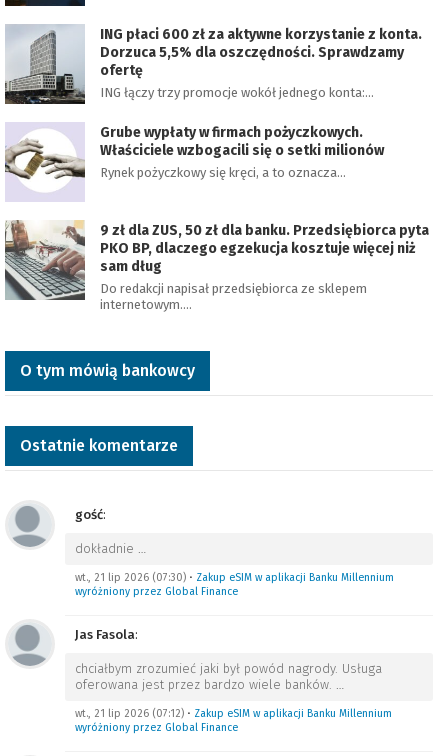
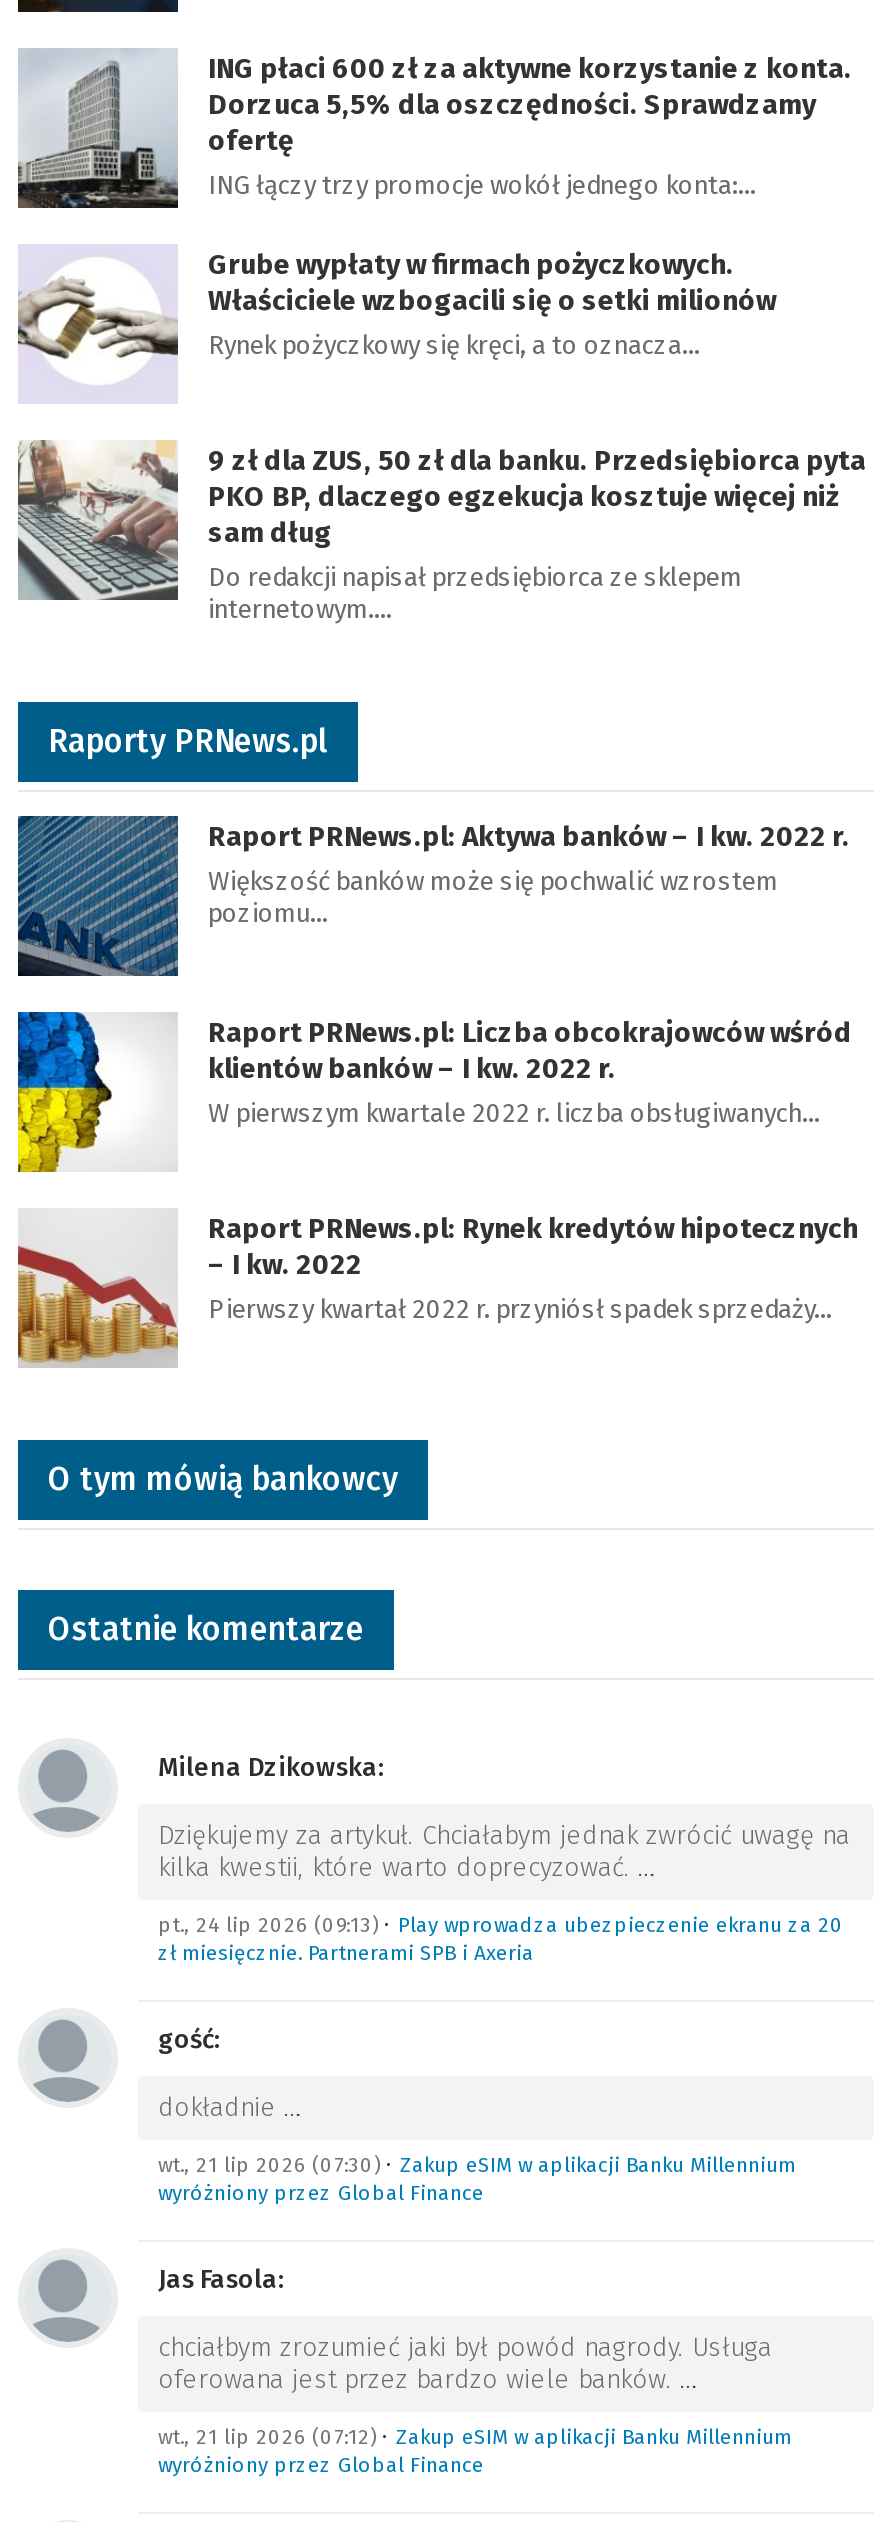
none -> [16,722,850,978] [image] | Raporty PRNews.pl | Raport PRNews.pl: Aktywa banków – I kw. 2022 r. | Większość banków może się pochwalić wzrostem | poziomu…
none -> [16,1016,858,1368] [image] | Raport PRNews.pl: Liczba obcokrajowców wśród | klientów banków – I kw. 2022 r. | W pierwszym kwartale 2022 r. liczba obsługiwanych… | Raport PRNews.pl: Rynek kredytów hipotecznych | – I kw. 2022 | Pierwszy kwartał 2022 r. przyniósł spadek sprzedaży…
none -> [16,1010,114,1174] [image]
none -> [158,1752,850,1966] Milena Dzikowska: | Dziękujemy za artykuł. Chciałabym jednak zwrócić uwagę na | kilka kwestii, które warto doprecyzować. … | pt., 24 lip 2026 (09:13) • Play wprowadza ubezpieczenie ekranu za 20 | zł miesięcznie. Partnerami SPB i Axeria

